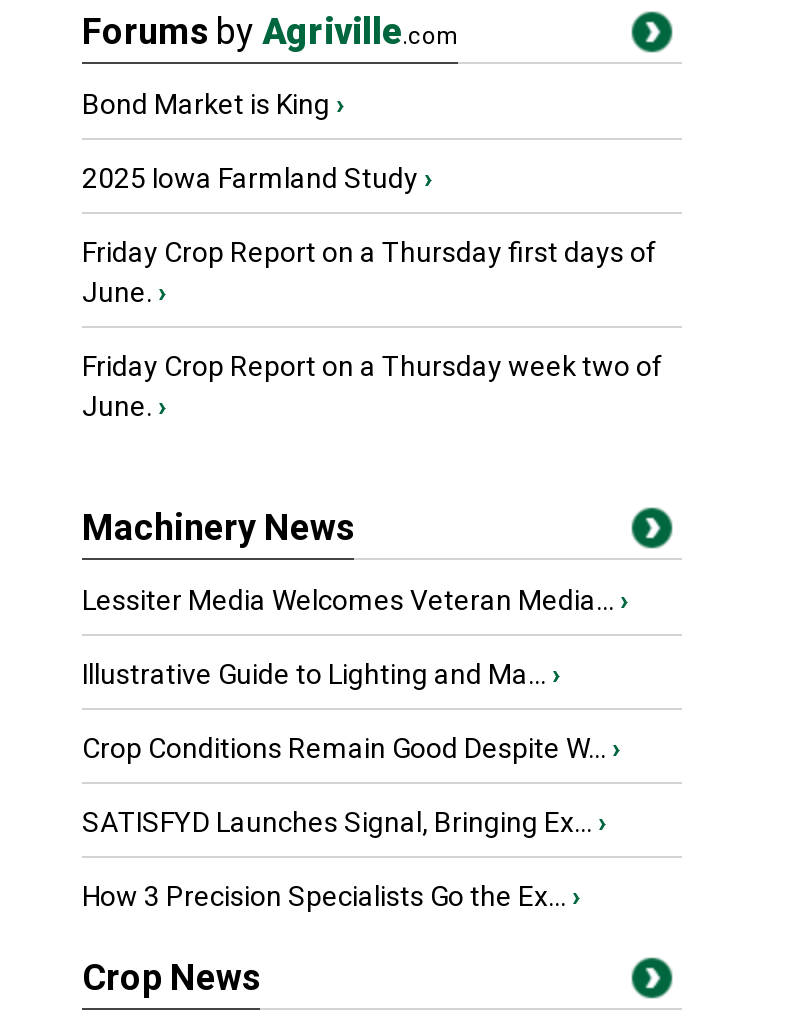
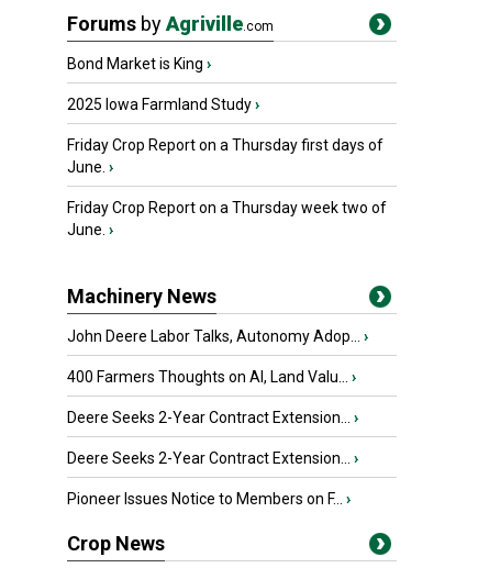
[82,584,628,616] Lessiter Media Welcomes Veteran Media... › -> [67,327,368,345] John Deere Labor Talks, Autonomy Adop... ›
[82,658,560,690] Illustrative Guide to Lighting and Ma... › -> [67,368,356,386] 400 Farmers Thoughts on AI, Land Valu... ›
[82,732,620,764] Crop Conditions Remain Good Despite W... › -> [67,409,358,426] Deere Seeks 2-Year Contract Extension... ›
[82,806,606,838] SATISFYD Launches Signal, Bringing Ex... › -> [67,449,358,467] Deere Seeks 2-Year Contract Extension... ›
[82,880,580,912] How 3 Precision Specialists Go the Ex... › -> [67,490,351,508] Pioneer Issues Notice to Members on F... ›

